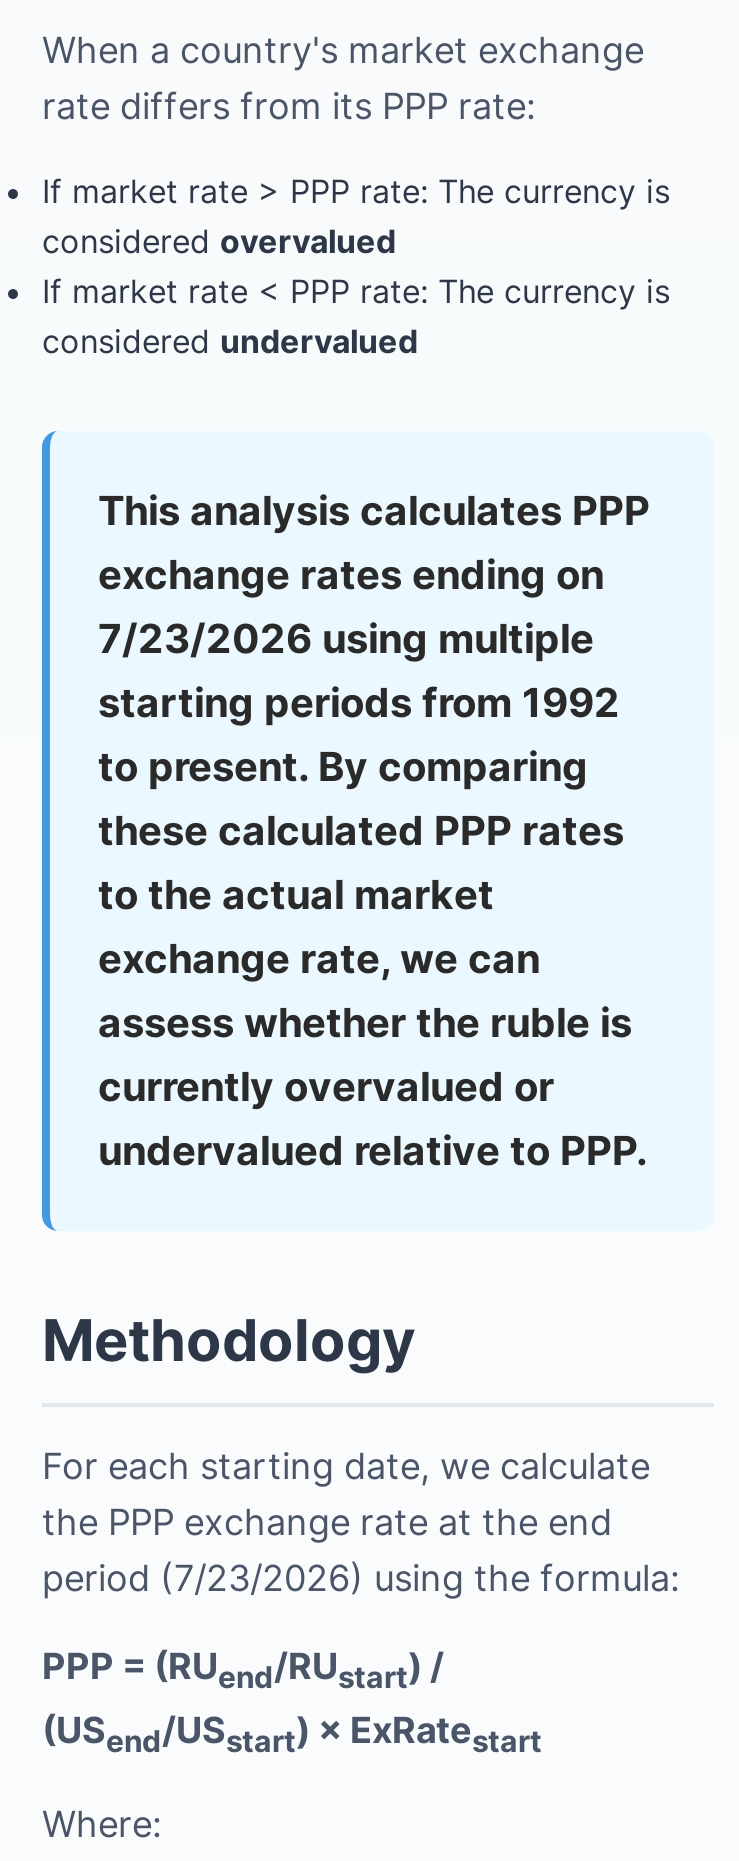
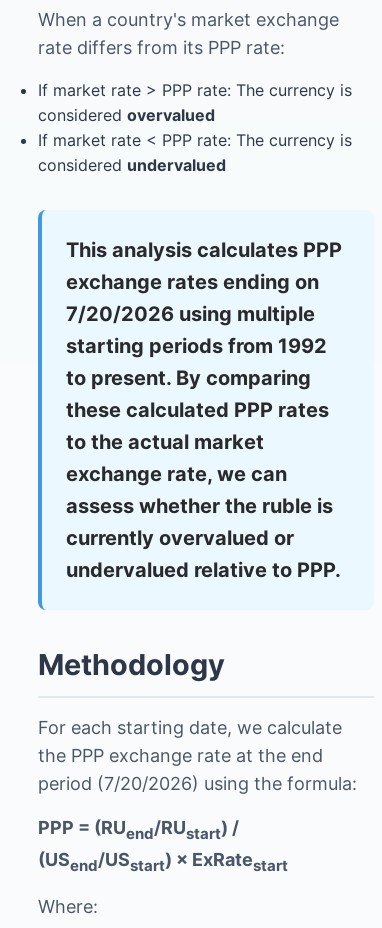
[98,615,594,663] 7/23/2026 using multiple -> [66,302,315,326] 7/20/2026 using multiple
[42,1557,680,1599] period (7/23/2026) using the formula: -> [38,773,357,794] period (7/20/2026) using the formula:

